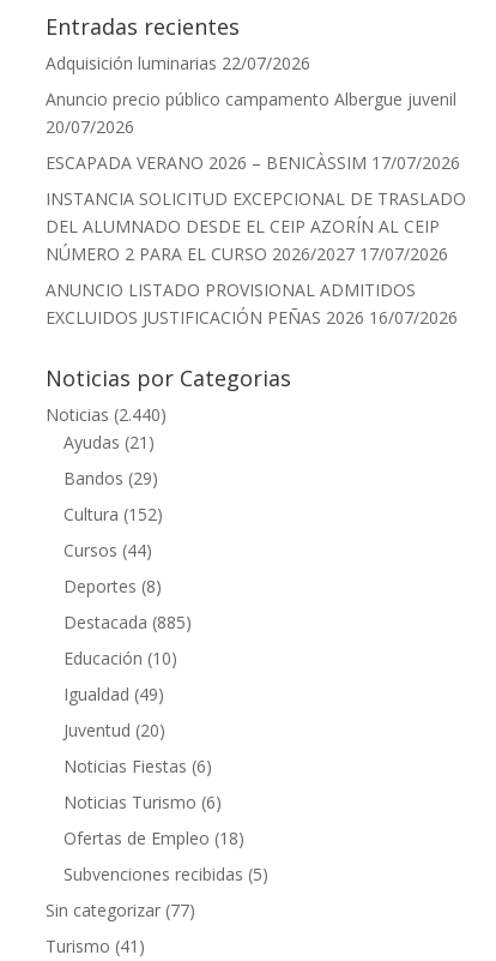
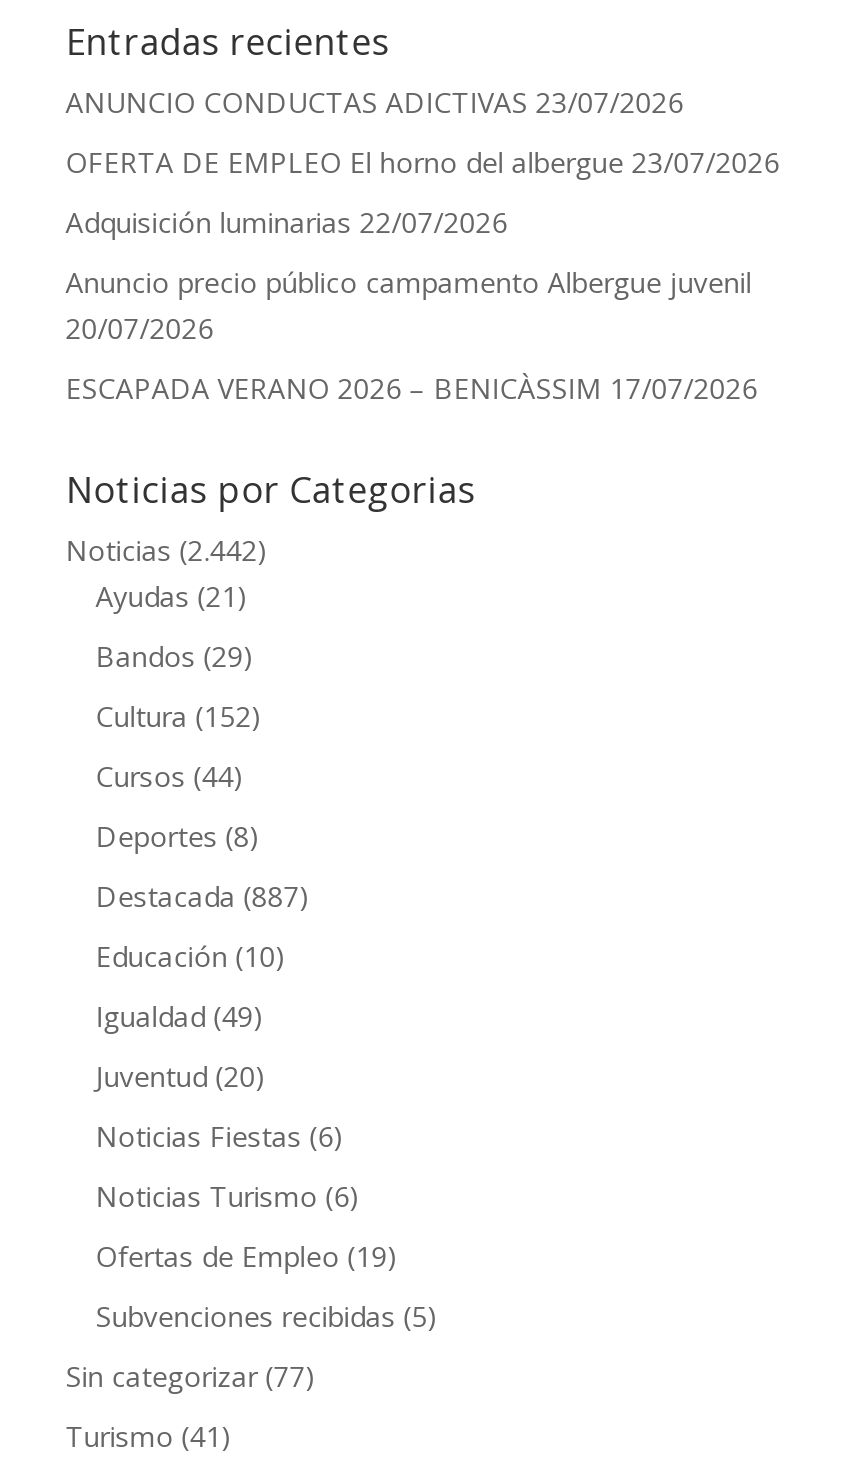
none -> [66,83,780,181] ANUNCIO CONDUCTAS ADICTIVAS 23/07/2026 | OFERTA DE EMPLEO El horno del albergue 23/07/2026
moved [45,51,460,174] -> [66,203,758,407]: Adquisición luminarias 22/07/2026 | Anuncio precio público campamento Albergue juvenil | 20/07/2026 | ESCAPADA VERANO 2026 – BENICÀSSIM 17/07/2026
[45,187,466,328] INSTANCIA SOLICITUD EXCEPCIONAL DE TRASLADO | DEL ALUMNADO DESDE EL CEIP AZORÍN AL CEIP | NÚMERO 2 PARA EL CURSO 2026/2027 17/07/2026 | ANUNCIO LISTADO PROVISIONAL ADMITIDOS | EXCLUIDOS JUSTIFICACIÓN PEÑAS 2026 16/07/2026 -> none
[45,403,166,426] Noticias (2.440) -> [66,531,268,569] Noticias (2.442)
[63,610,191,633] Destacada (885) -> [96,877,310,915] Destacada (887)
[63,826,244,849] Ofertas de Empleo (18) -> [96,1237,398,1275] Ofertas de Empleo (19)

